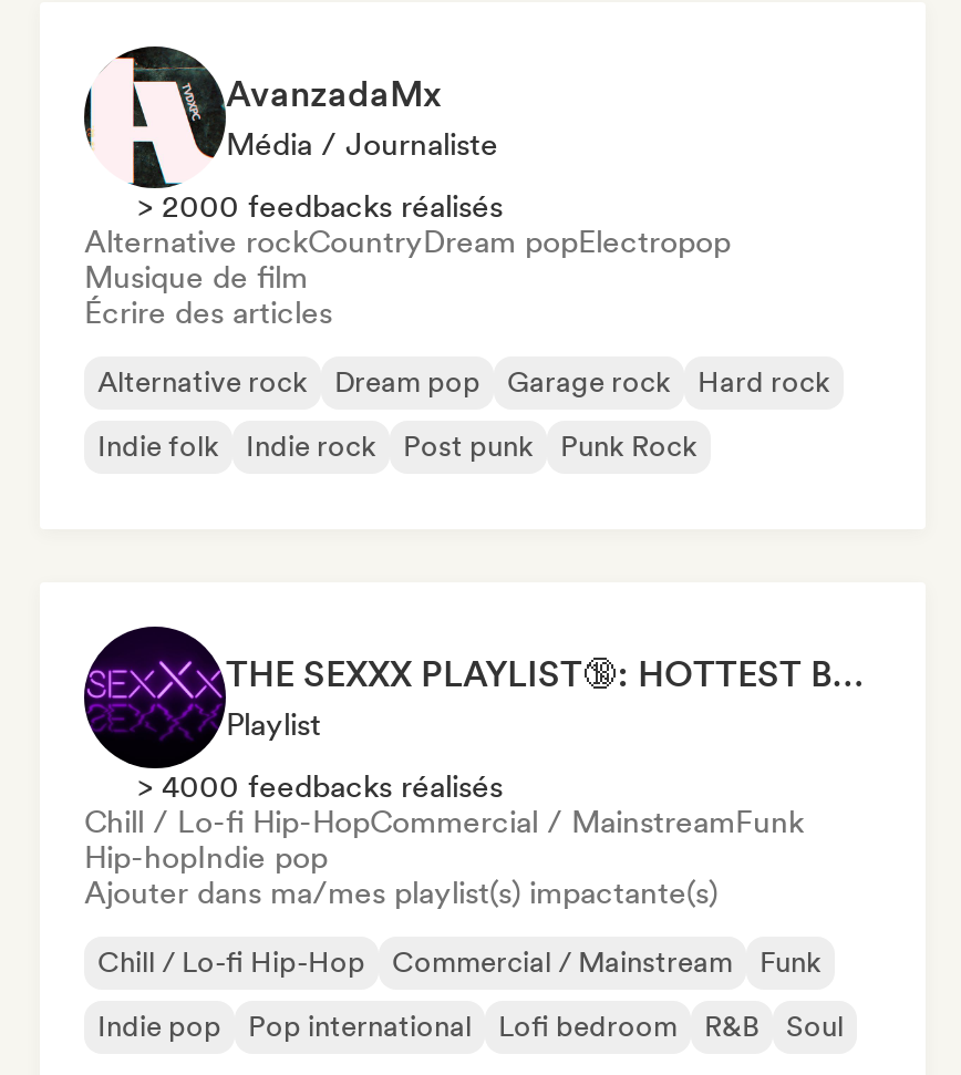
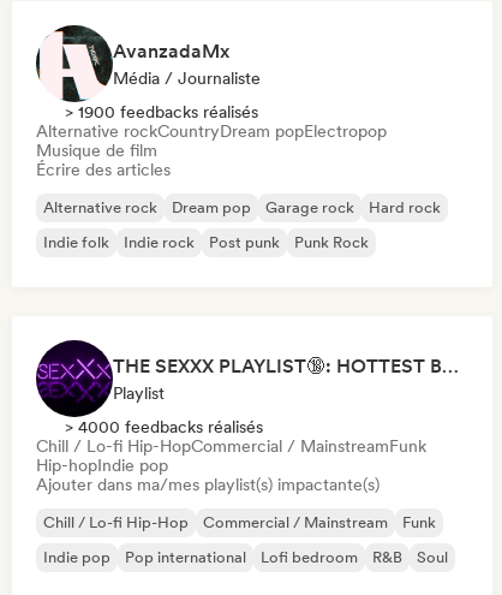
[137,188,503,224] > 2000 feedbacks réalisés -> [65,102,258,121] > 1900 feedbacks réalisés

